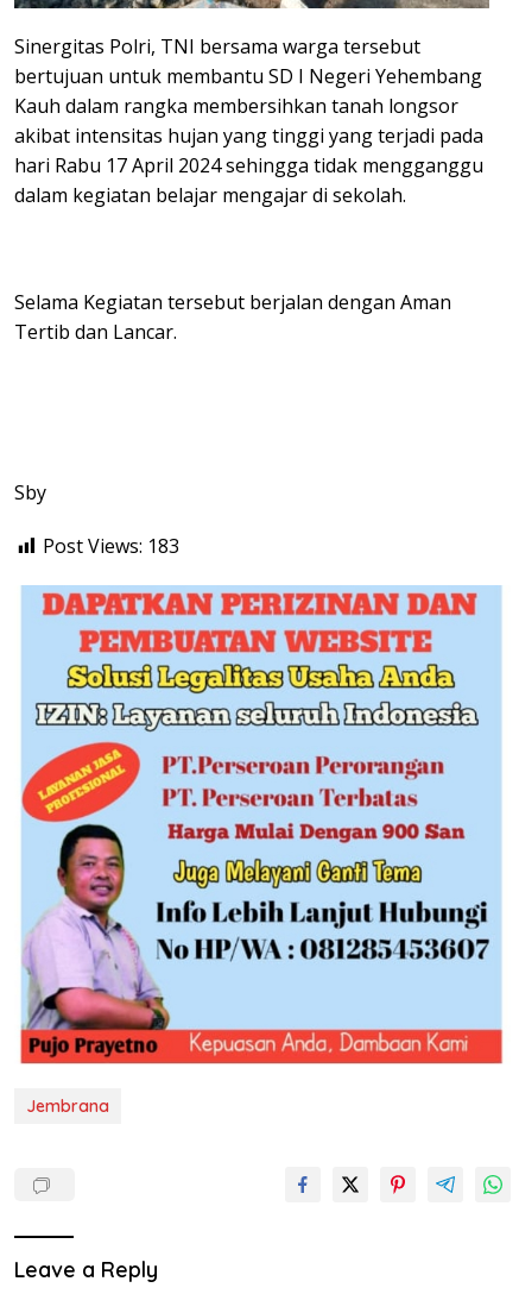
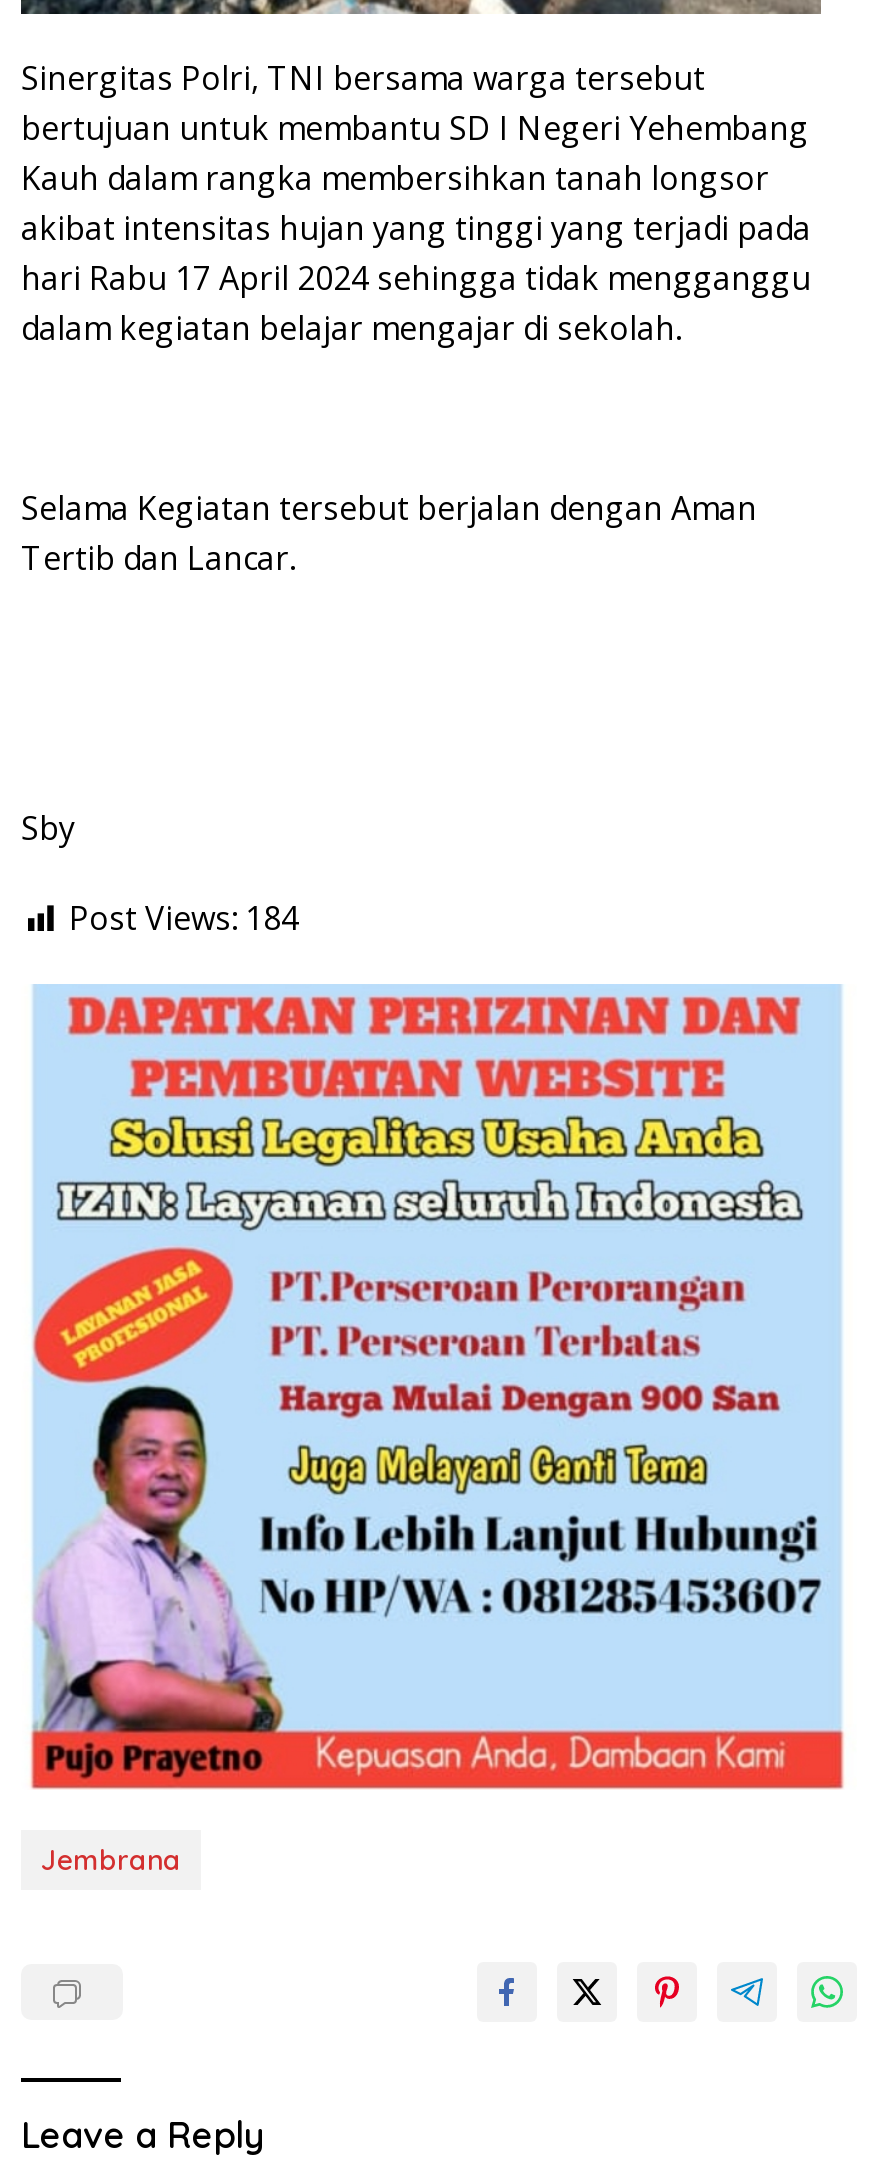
[43,533,179,559] Post Views: 183 -> [69,896,299,940] Post Views: 184

